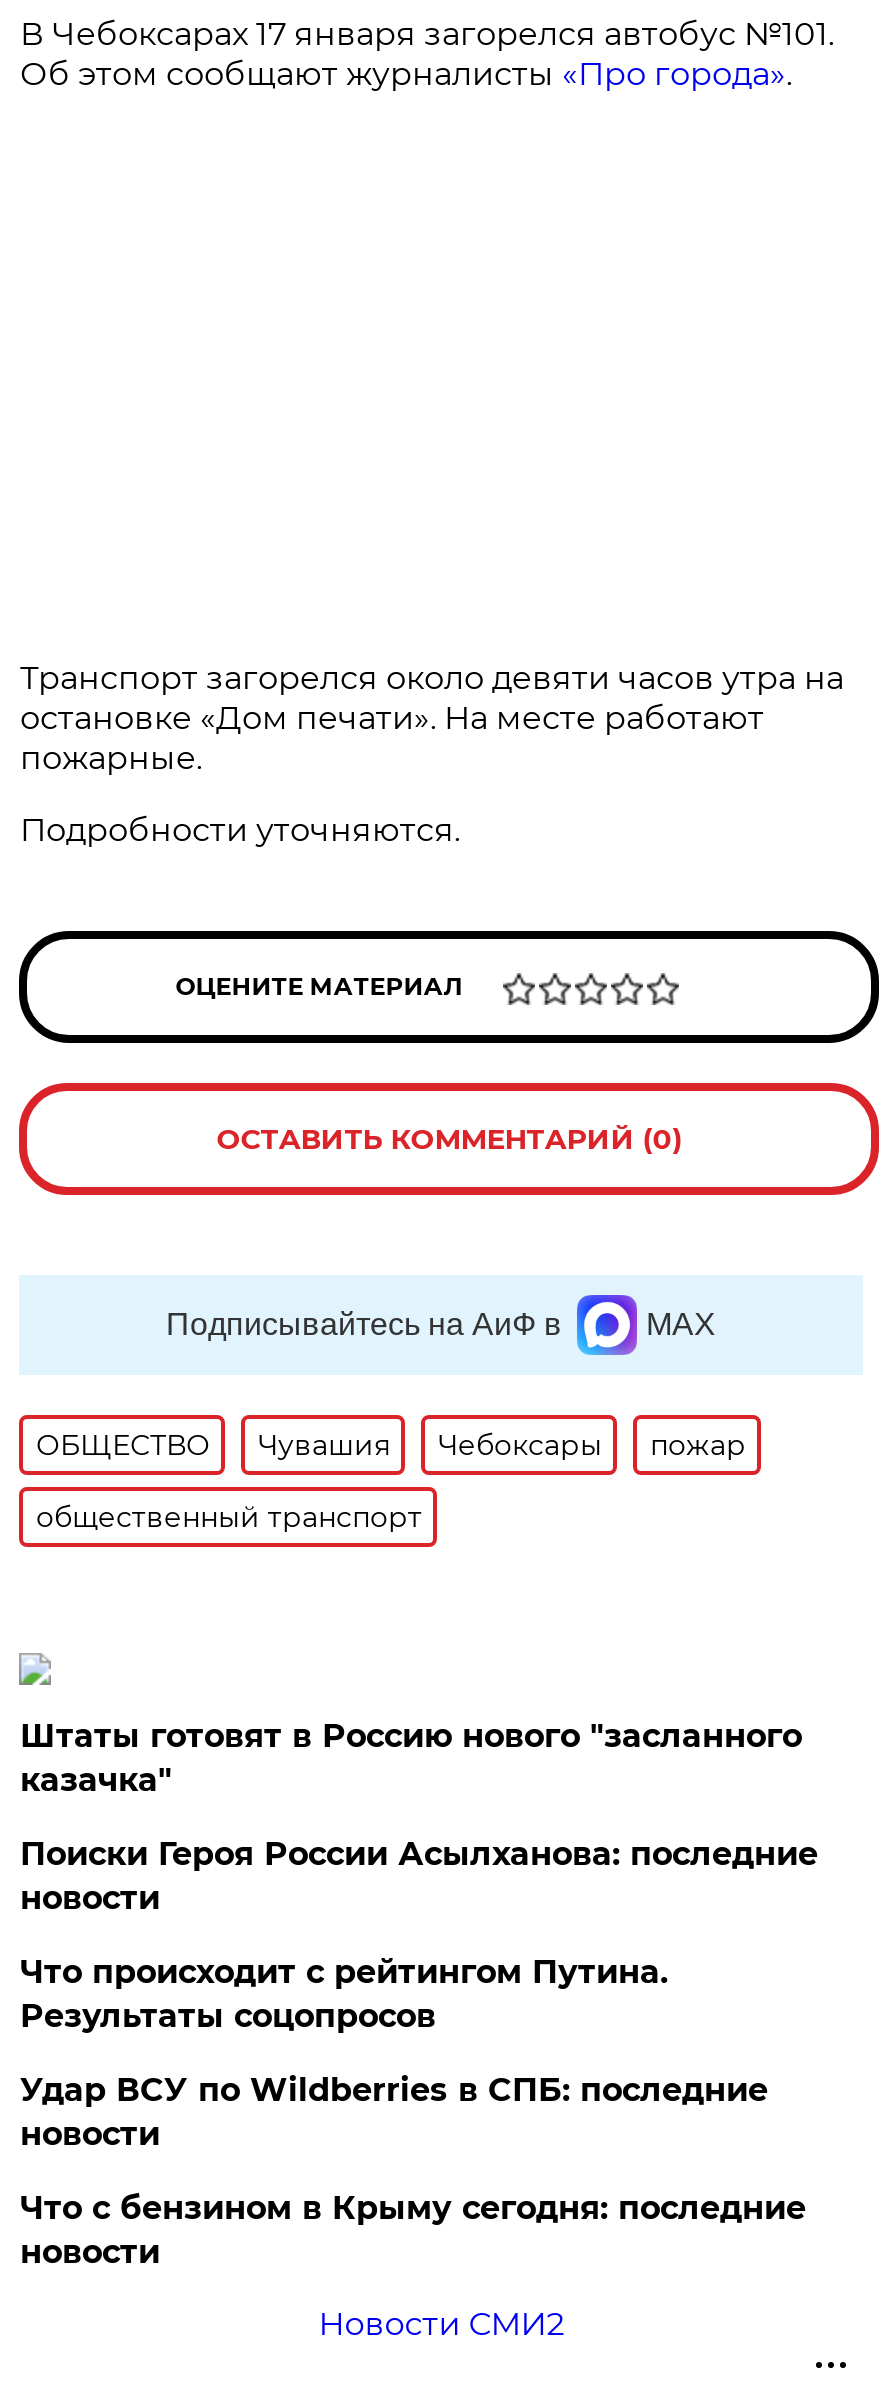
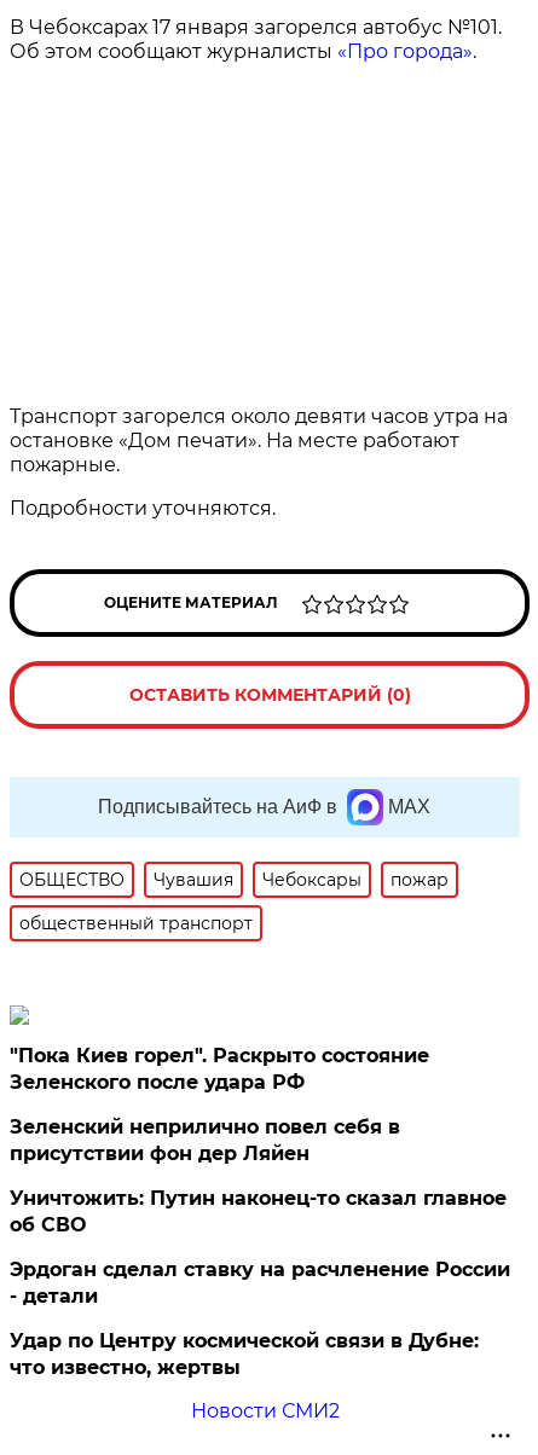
[20,1717,802,1799] Штаты готовят в Россию нового "засланного | казачка" -> [10,1044,430,1094] "Пока Киев горел". Раскрыто состояние | Зеленского после удара РФ
[20,1835,818,1917] Поиски Героя России Асылханова: последние | новости -> [10,1115,401,1165] Зеленский неприлично повел cебя в | присутствии фон дер Ляйен
[20,1953,668,2035] Что происходит с рейтингом Путина. | Результаты соцопросов -> [10,1187,507,1236] Уничтожить: Путин наконец-то сказал главное | об СВО
[20,2071,768,2153] Удар ВСУ по Wildberries в СПБ: последние | новости -> [10,1258,511,1308] Эрдоган сделал ставку на расчленение России | - детали
[20,2189,806,2271] Что с бензином в Крыму сегодня: последние | новости -> [10,1329,479,1379] Удар по Центру космической связи в Дубне: | что известно, жертвы

